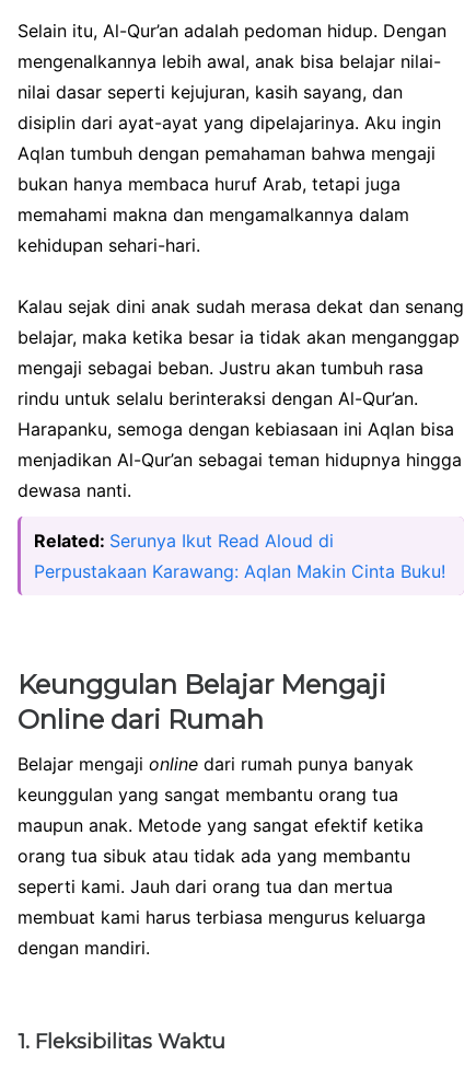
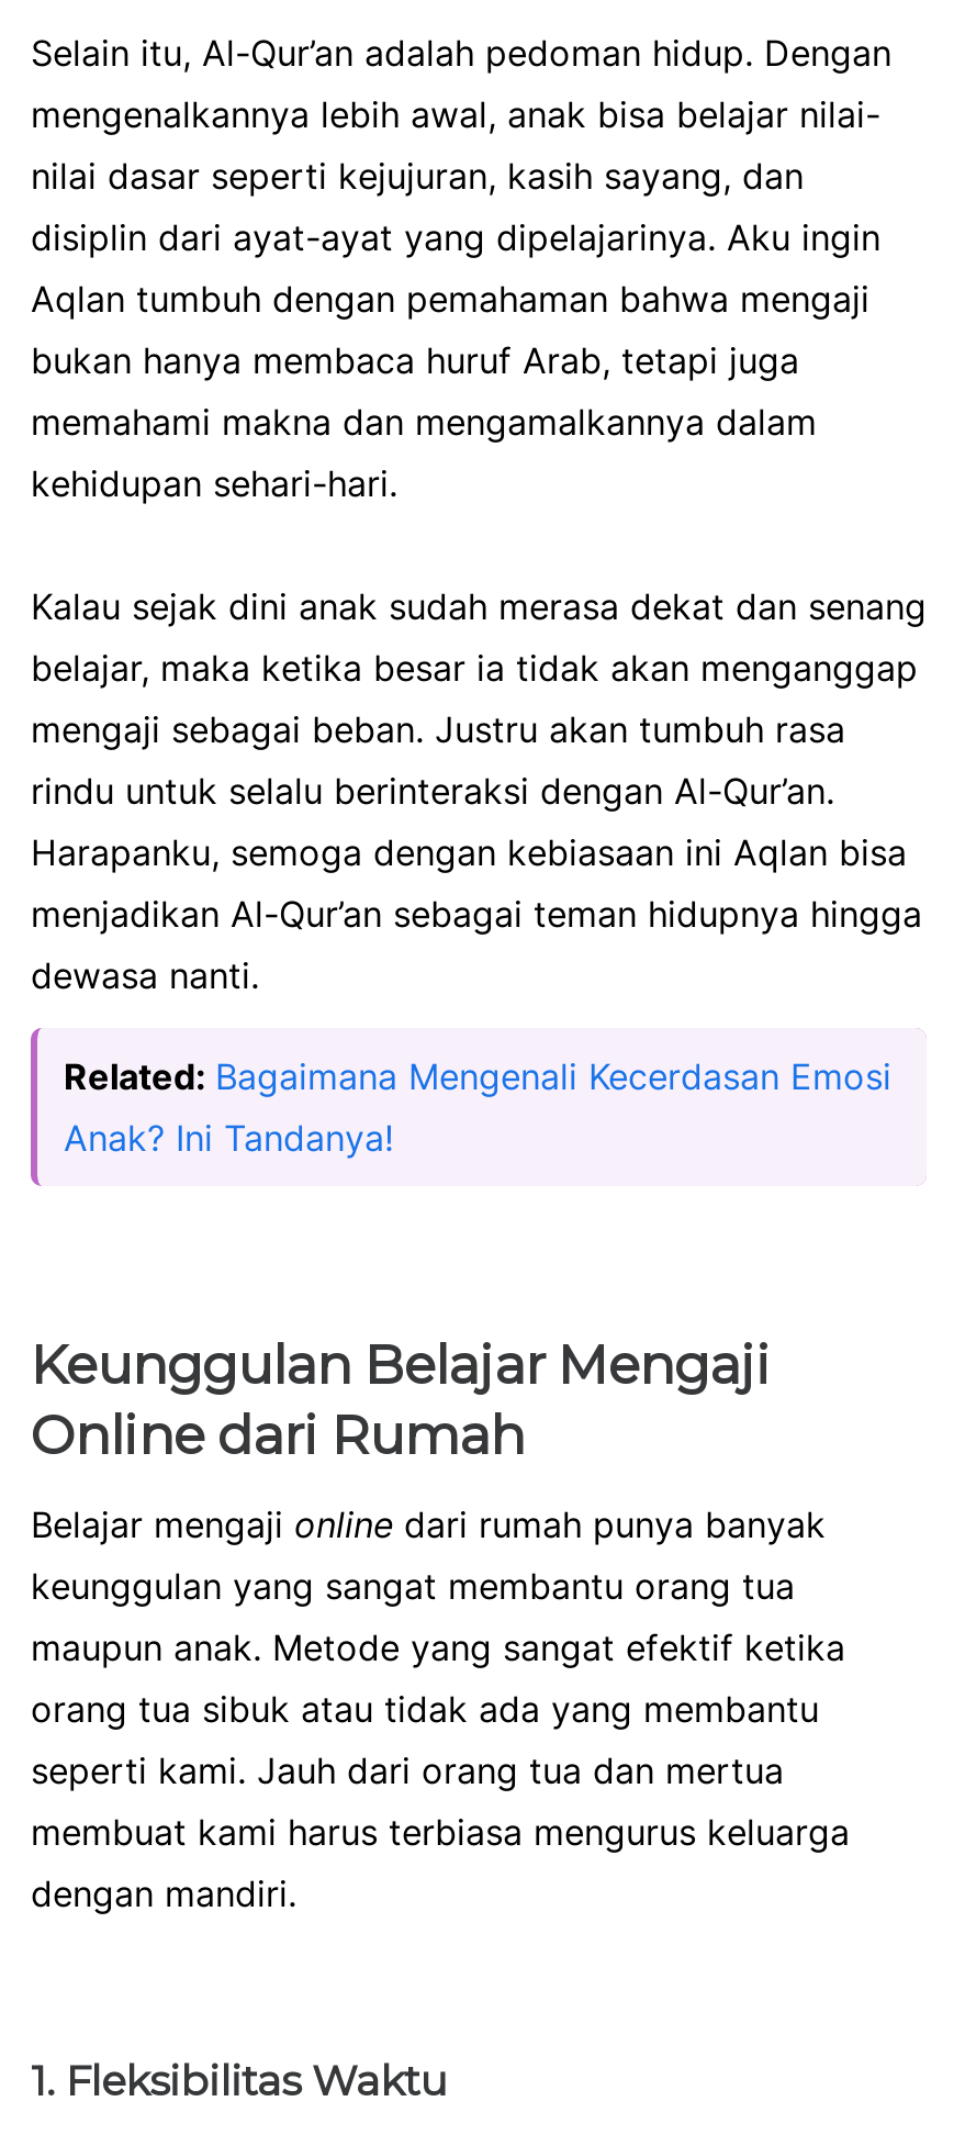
[34,529,445,582] Related: Serunya Ikut Read Aloud di | Perpustakaan Karawang: Aqlan Makin Cinta Buku! -> [64,1054,891,1159] Related: Bagaimana Mengenali Kecerdasan Emosi | Anak? Ini Tandanya!

